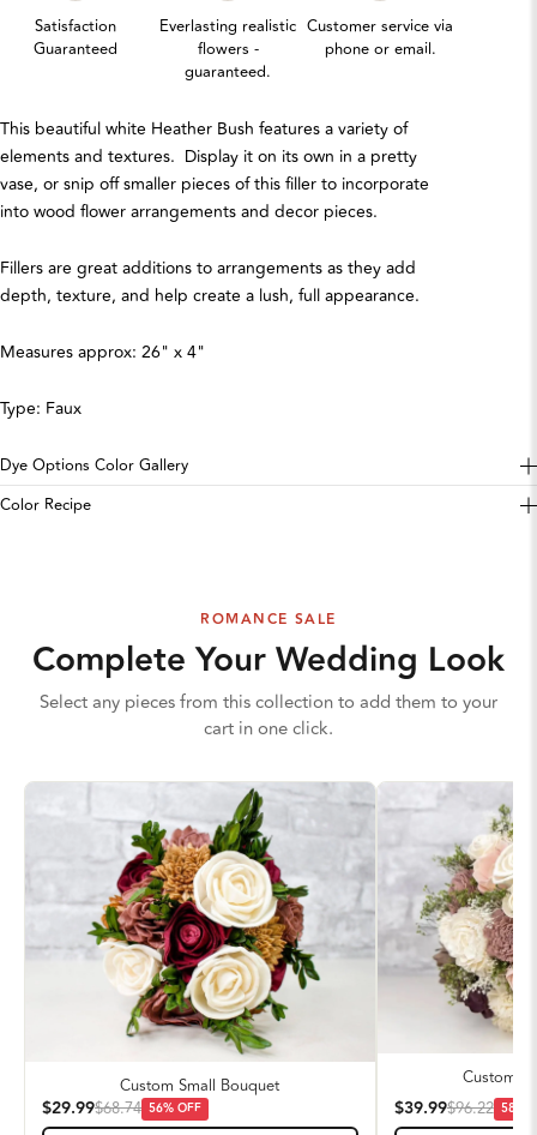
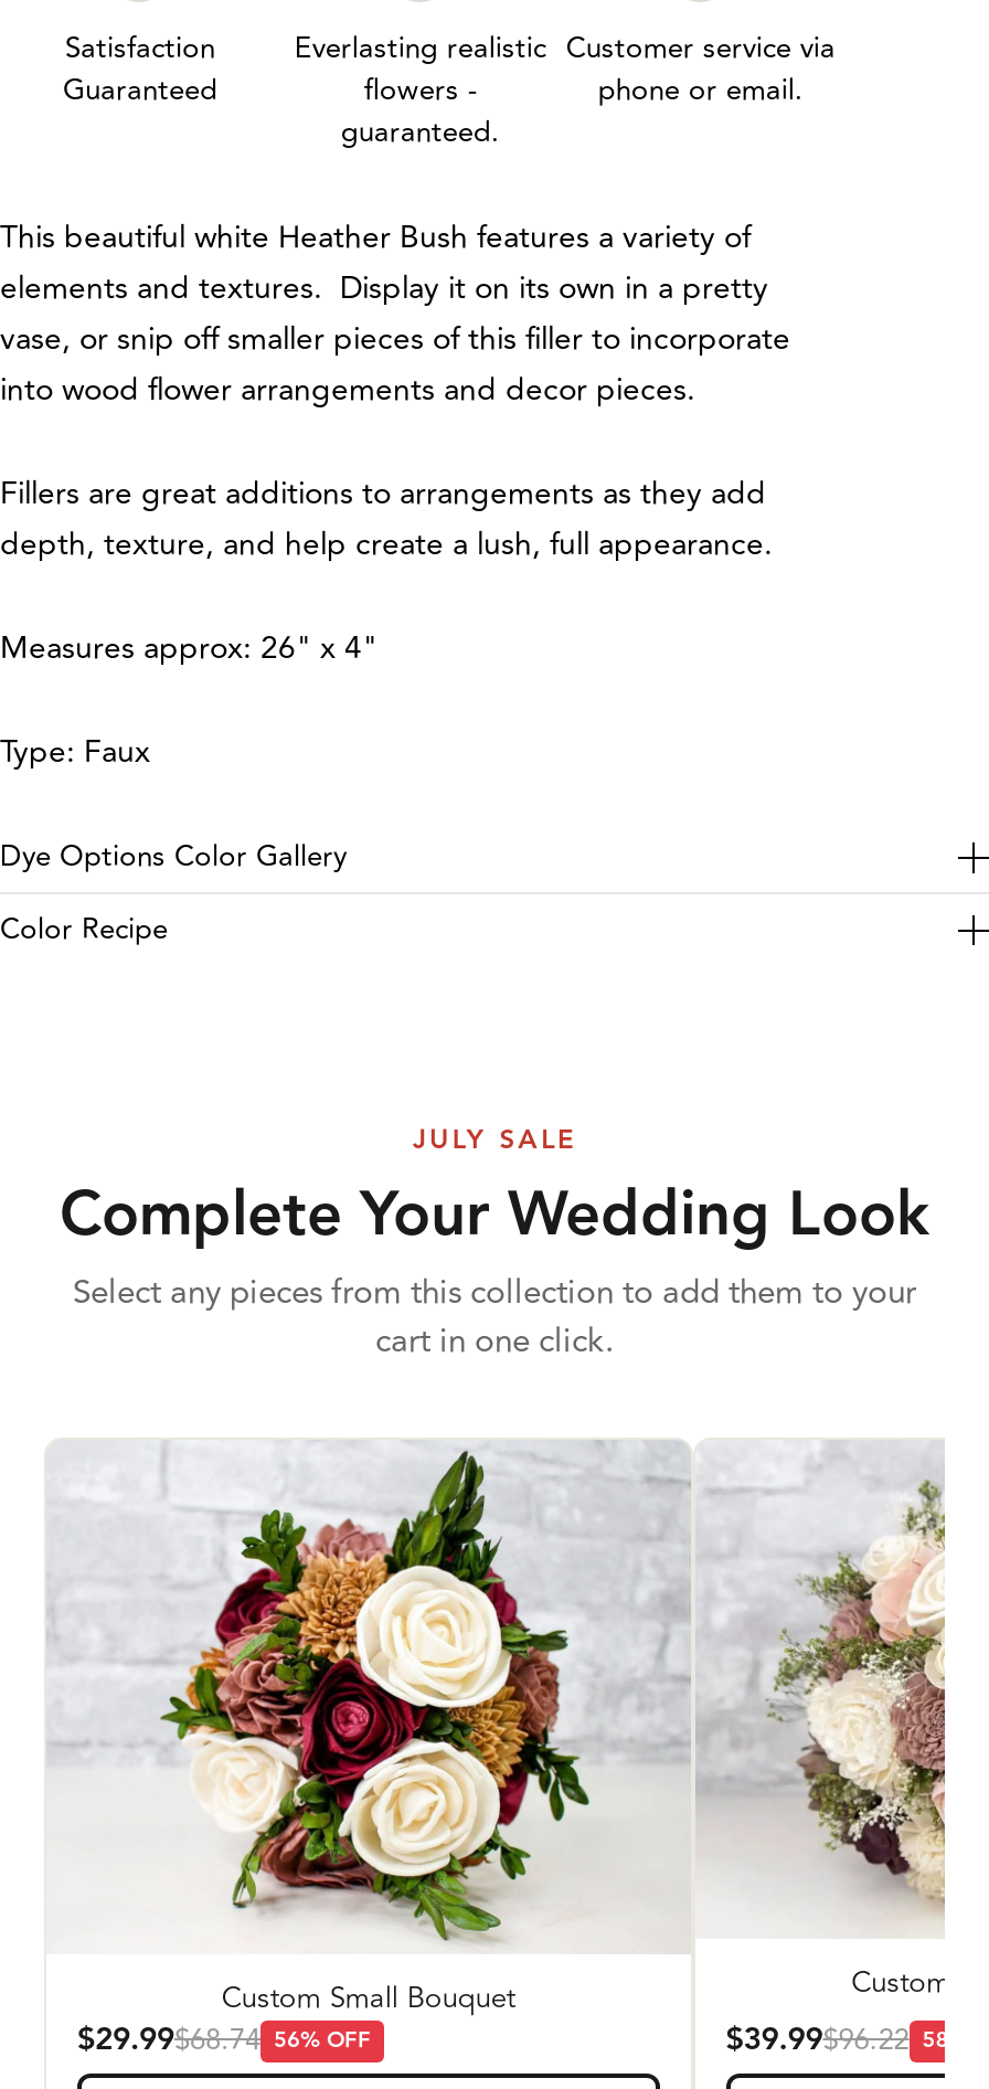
[201,608,336,631] ROMANCE SALE -> [413,1120,576,1162] JULY SALE

